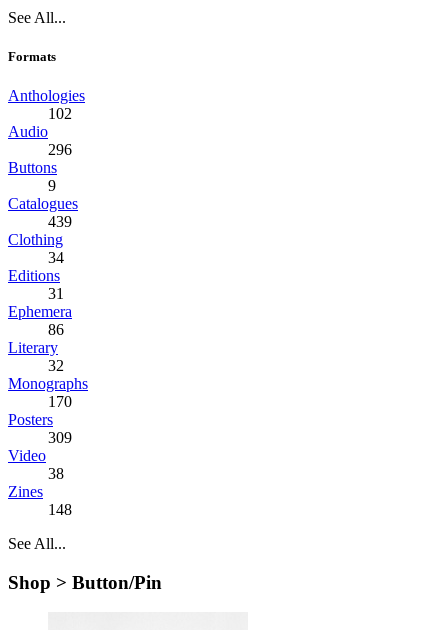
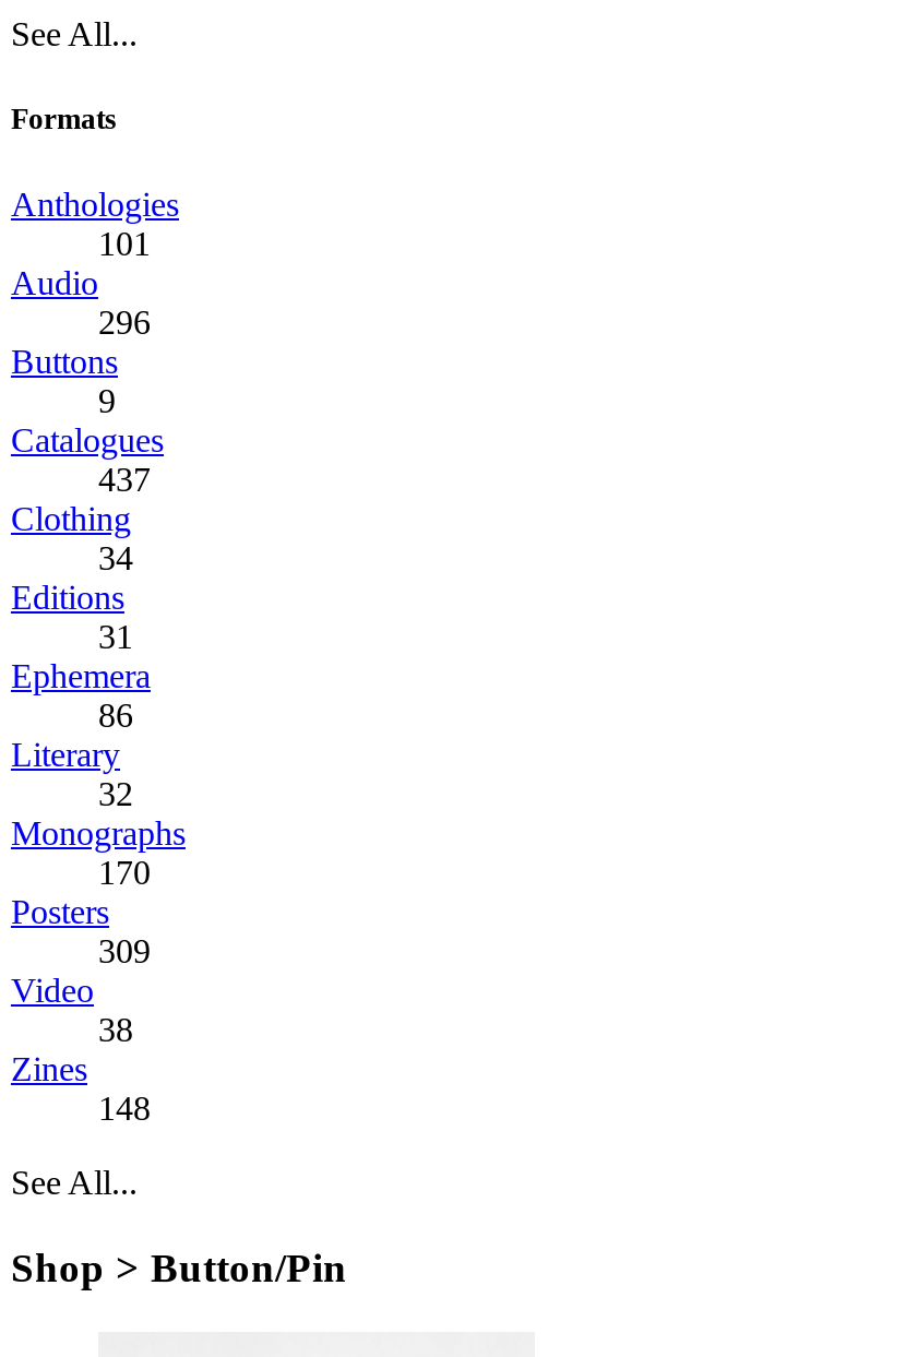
[48,105,72,122] 102 -> [98,225,151,262] 101
[48,213,72,230] 439 -> [98,461,151,498] 437

